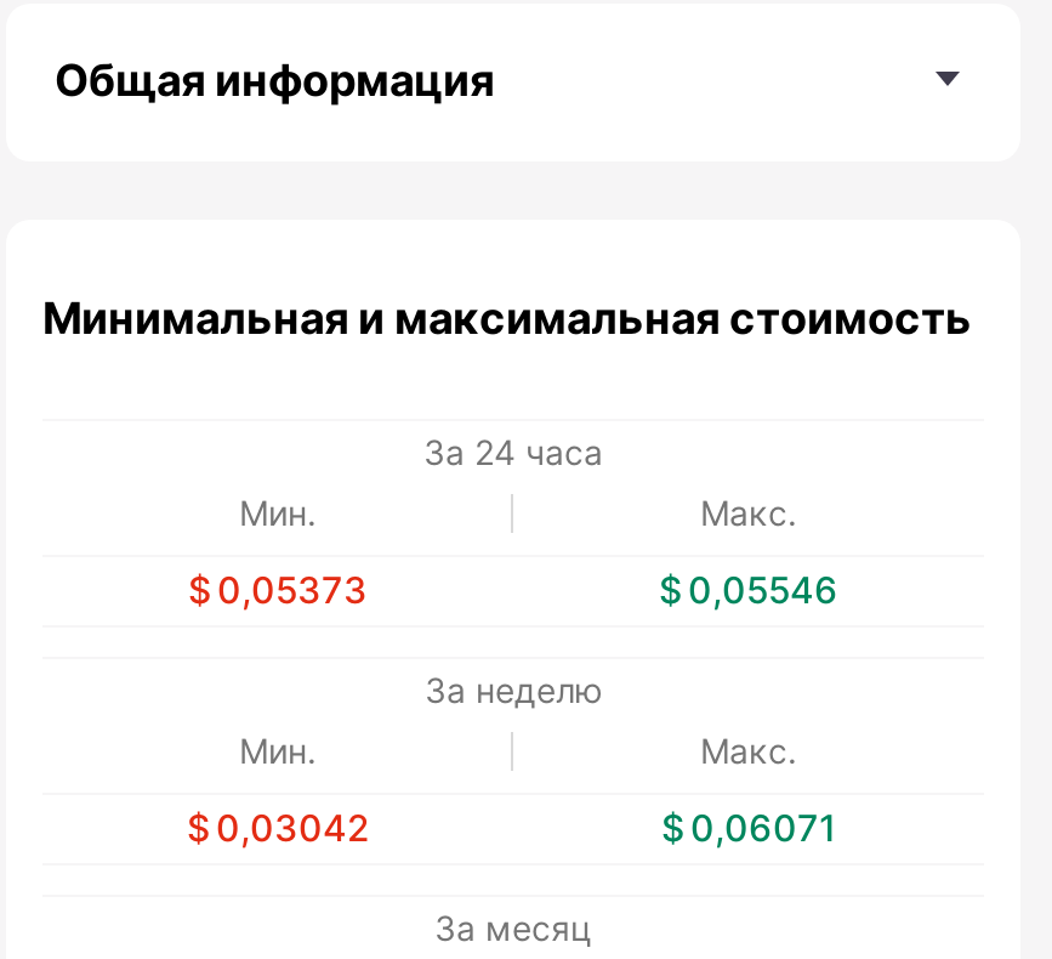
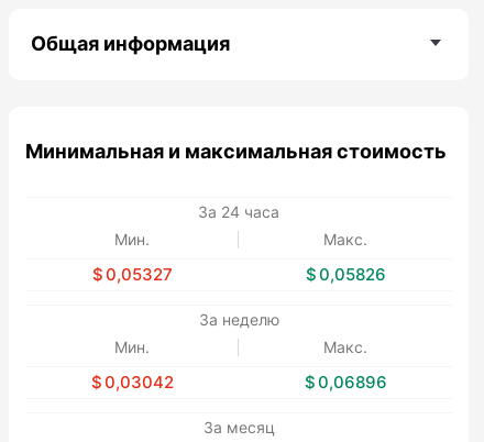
[217,566,368,612] 0,05373 -> [105,264,172,284] 0,05327
[688,566,838,612] 0,05546 -> [318,264,386,284] 0,05826
[690,804,836,850] 0,06071 -> [317,371,387,392] 0,06896

